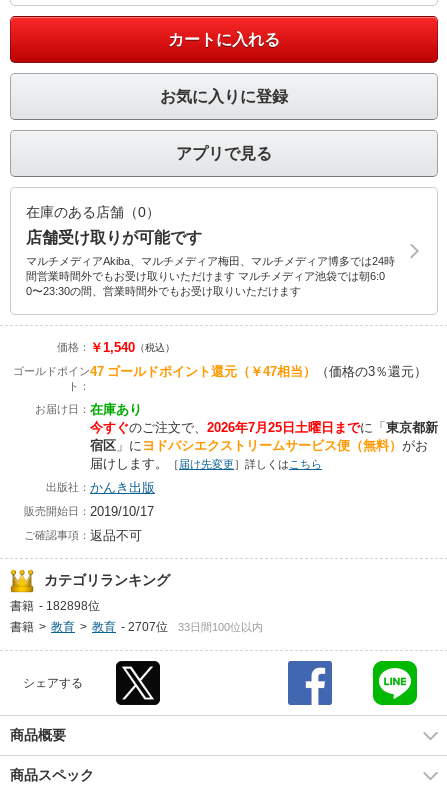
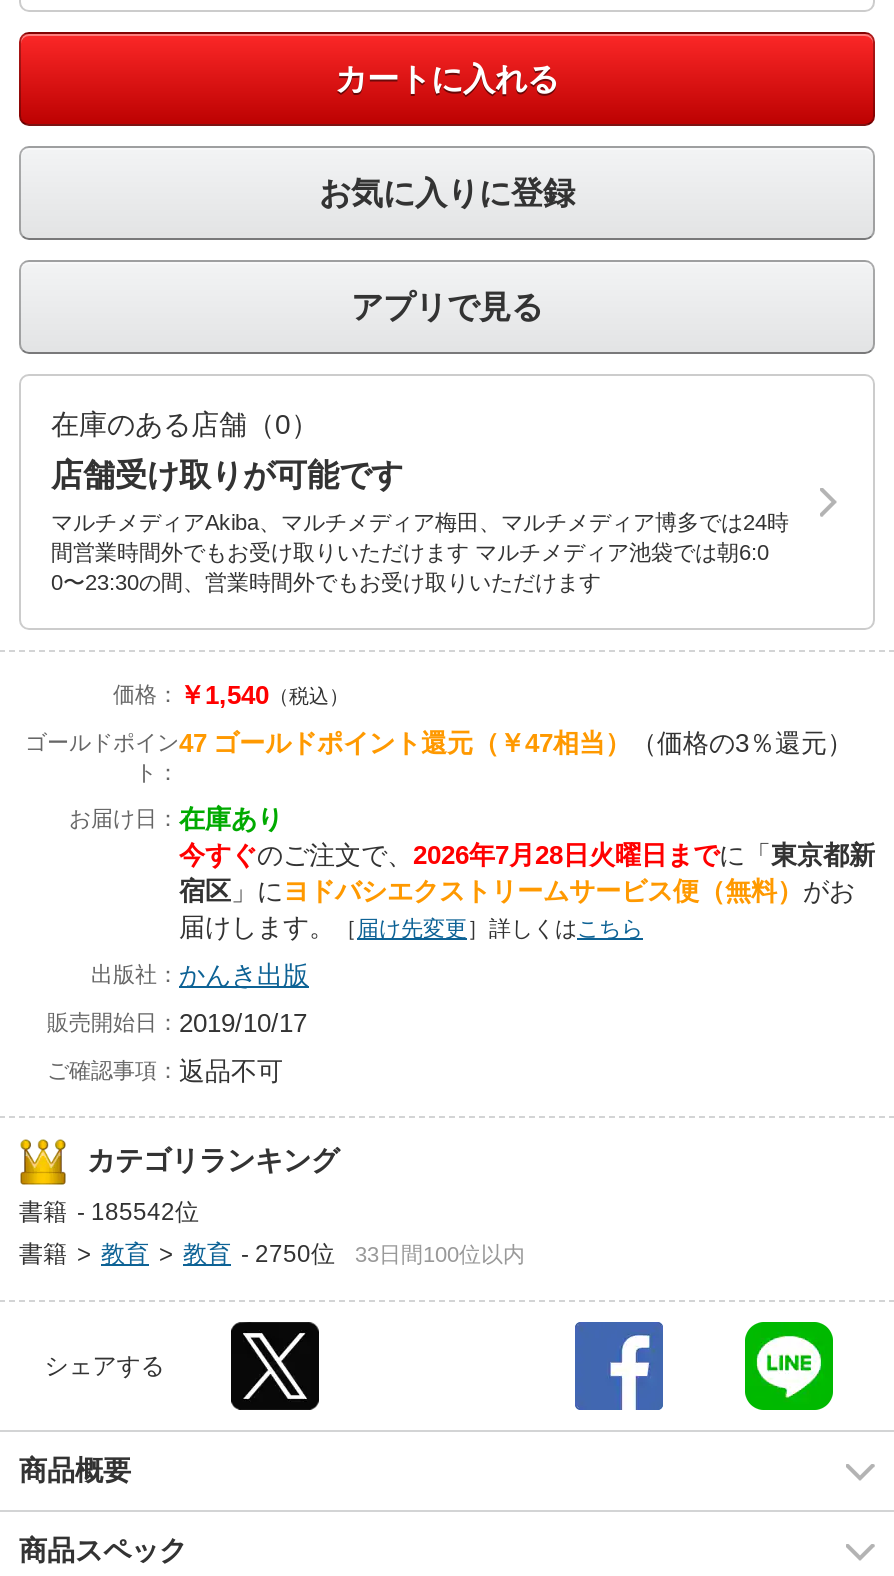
[90,420,438,435] 今すぐのご注文で、2026年7月25日土曜日までに「東京都新 -> [179,840,875,870] 今すぐのご注文で、2026年7月28日火曜日までに「東京都新
[10,599,100,613] 書籍 - 182898位 -> [19,1198,199,1226] 書籍 - 185542位
[10,620,168,634] 書籍 > 教育 > 教育 - 2707位 -> [19,1240,335,1268] 書籍 > 教育 > 教育 - 2750位

